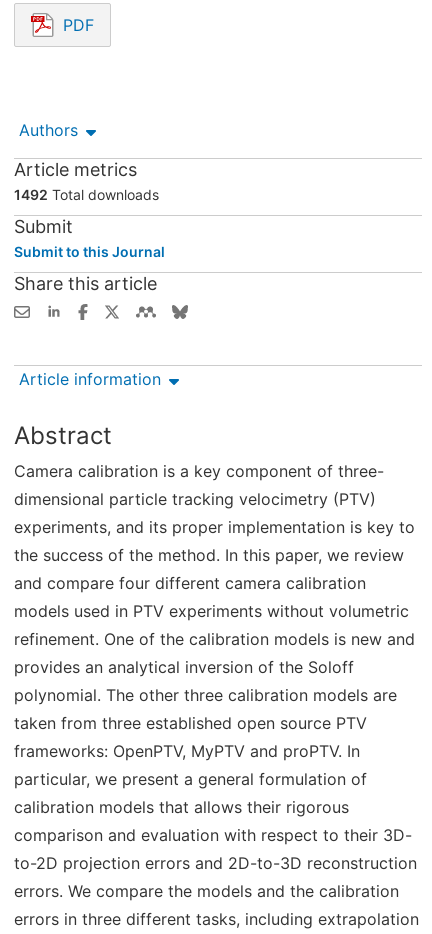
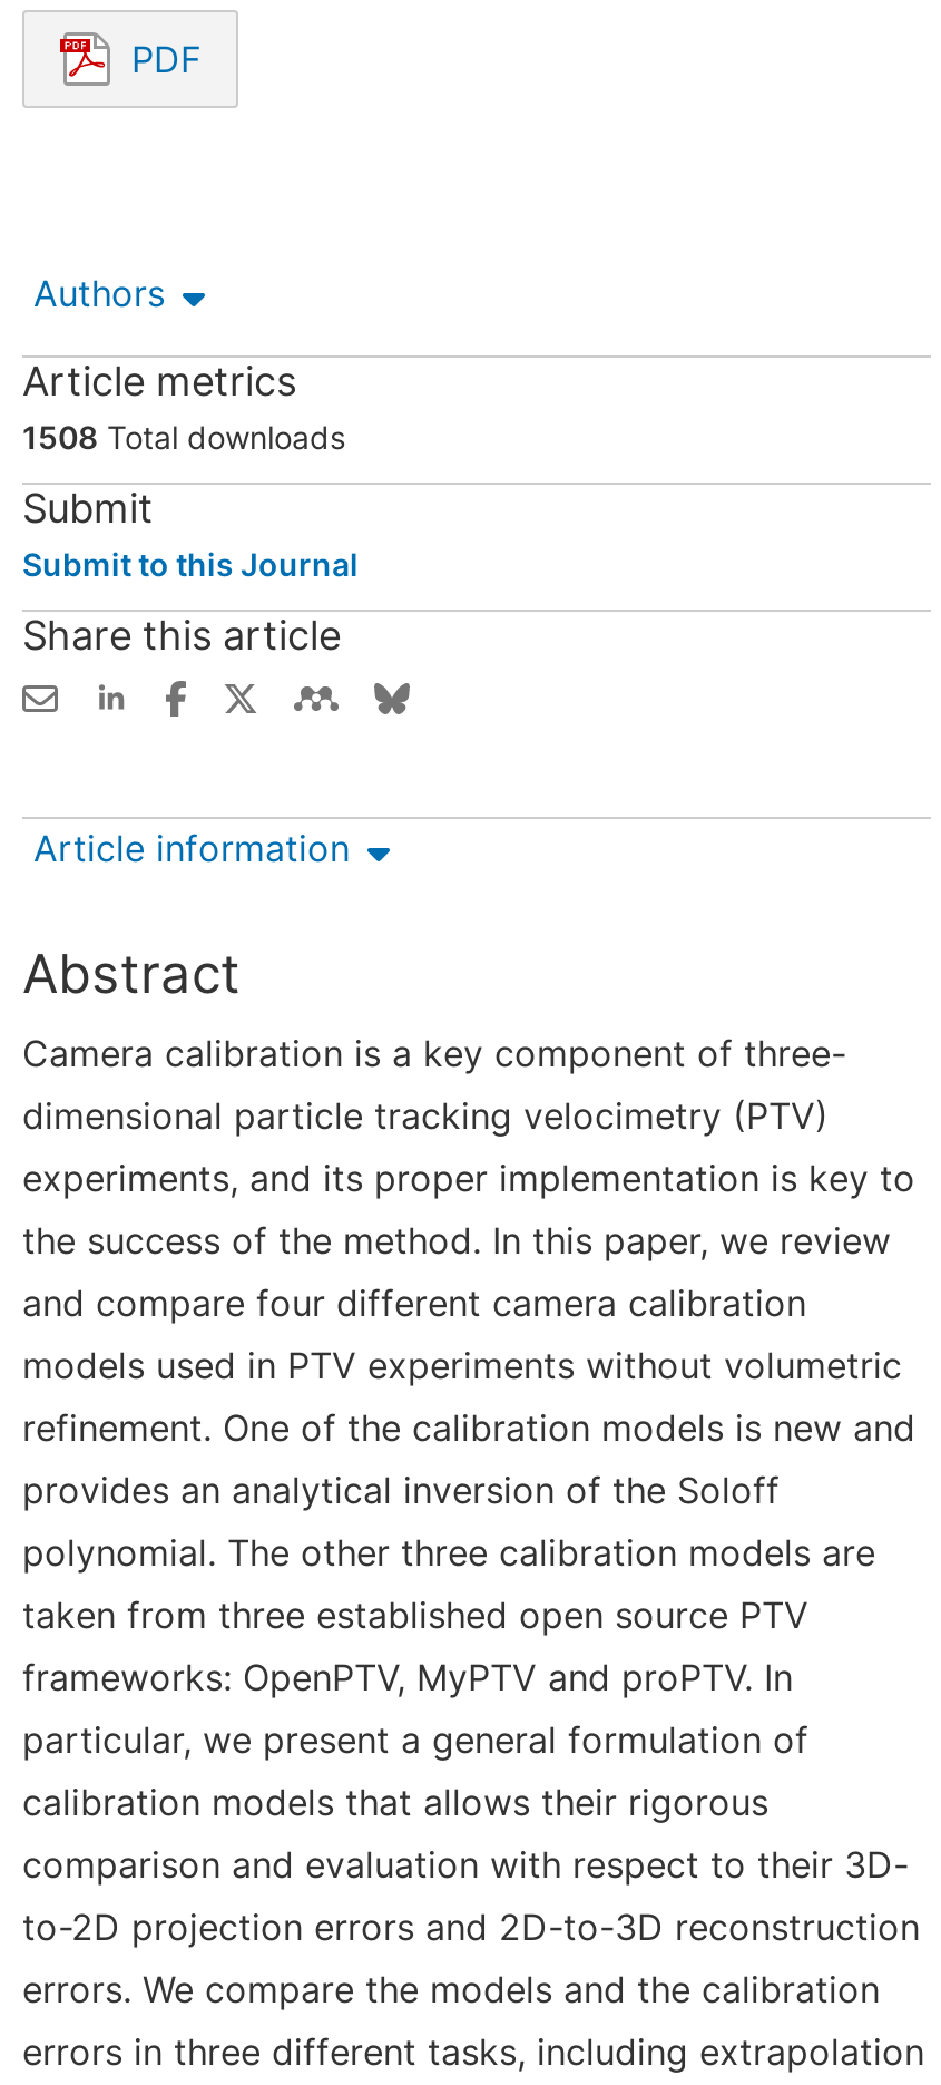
[14,186,159,203] 1492 Total downloads -> [22,418,345,456] 1508 Total downloads

